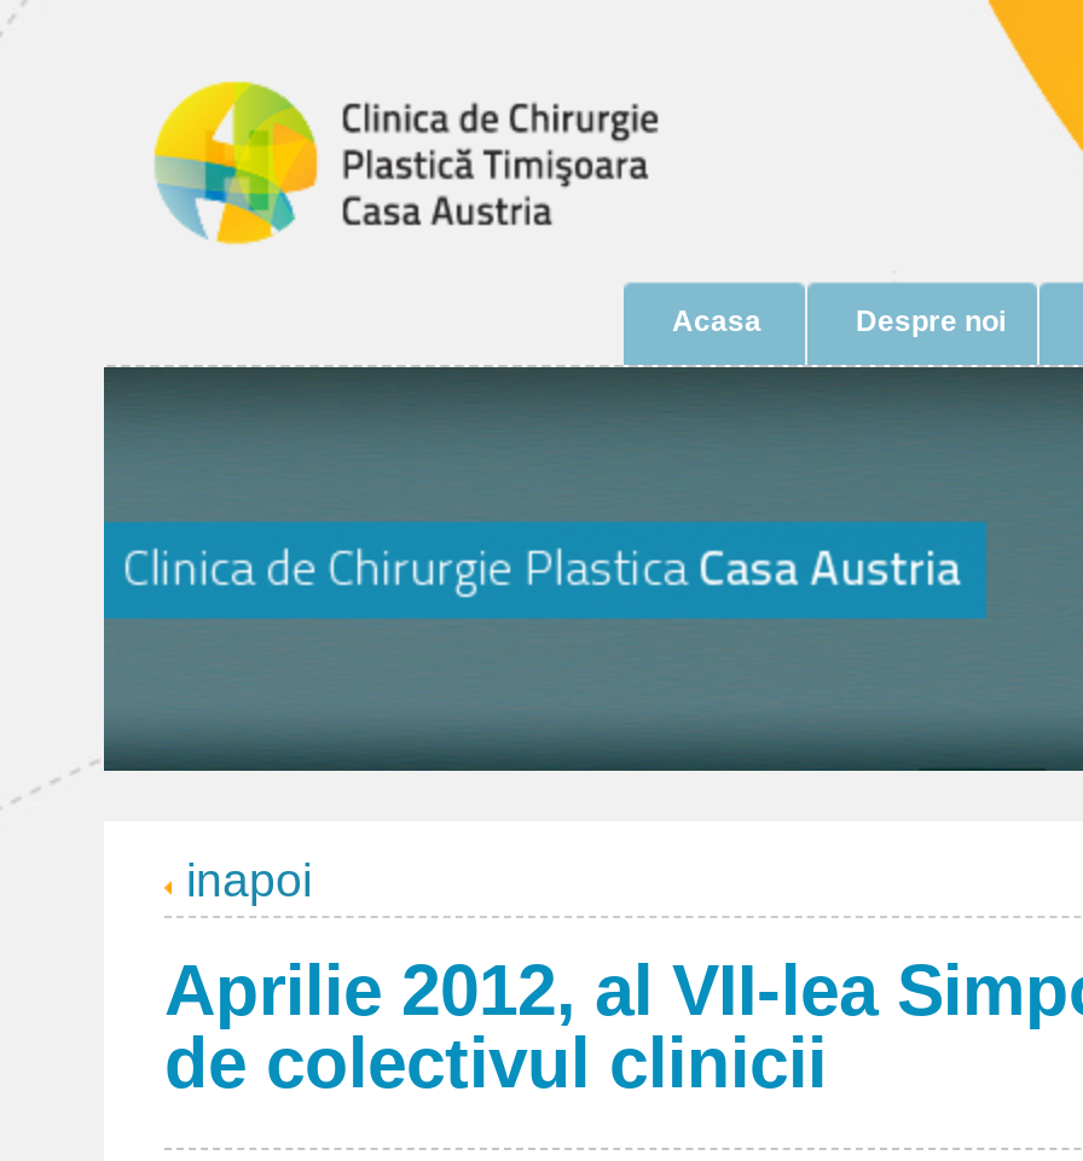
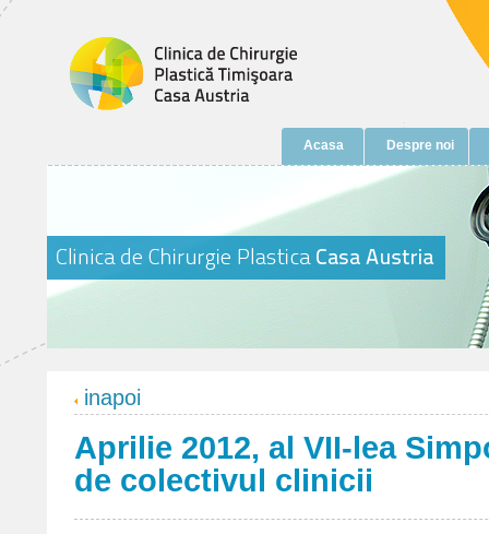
[102,365,1076,773] [image] -> [47,165,486,348] [image]

